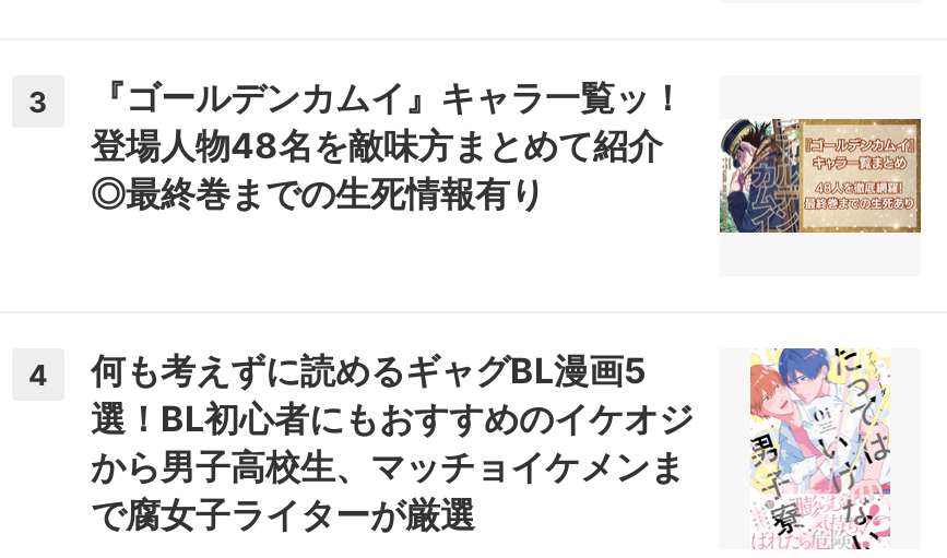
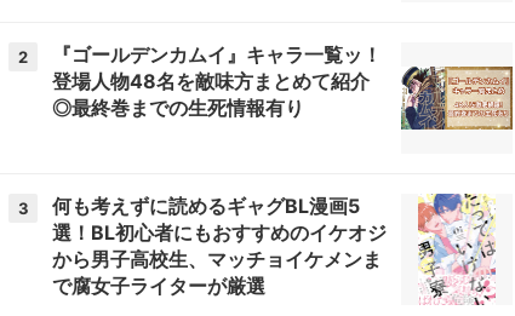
[28,75,685,119] 3 『ゴールデンカムイ』キャラ一覧ッ！ -> [18,42,382,67] 2 『ゴールデンカムイ』キャラ一覧ッ！
[28,348,646,392] 4 何も考えずに読めるギャグBL漫画5 -> [18,194,360,218] 3 何も考えずに読めるギャグBL漫画5

